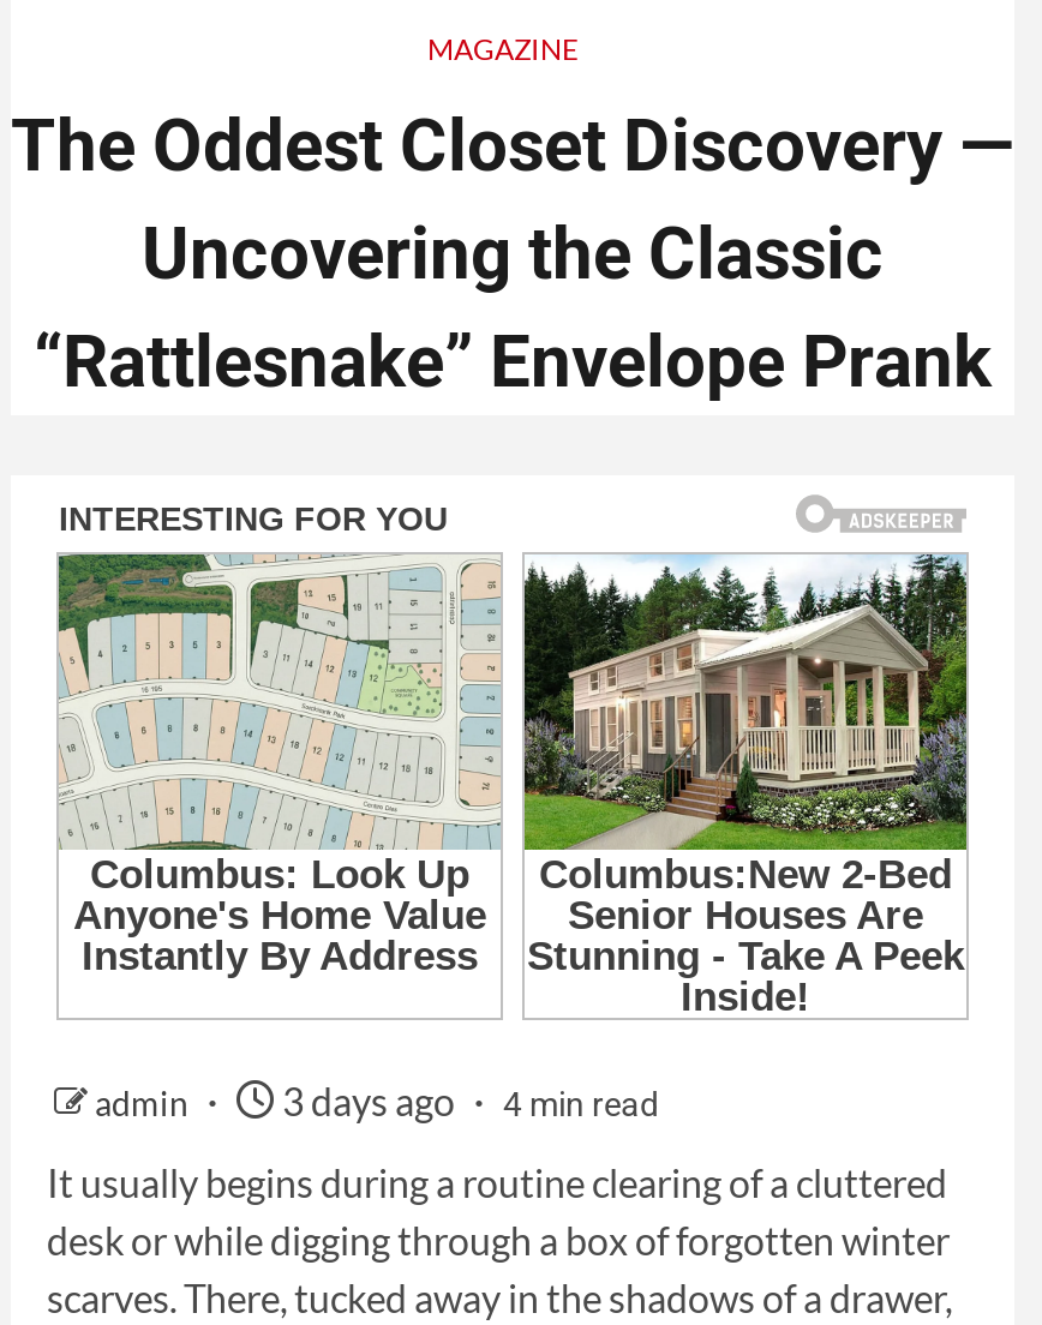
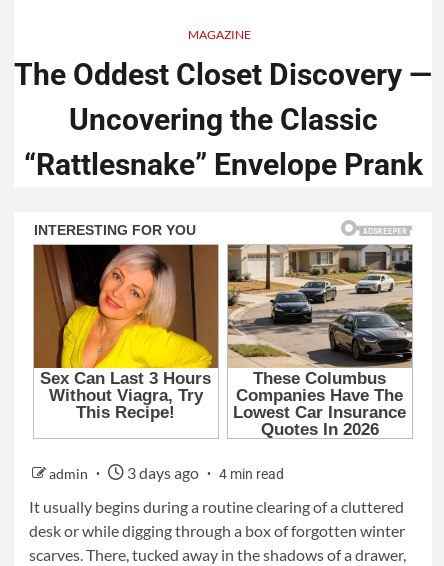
[56,552,503,979] [image] -> [33,244,219,423] [image]
[522,552,969,1018] [image] -> [227,244,413,439] [image]

